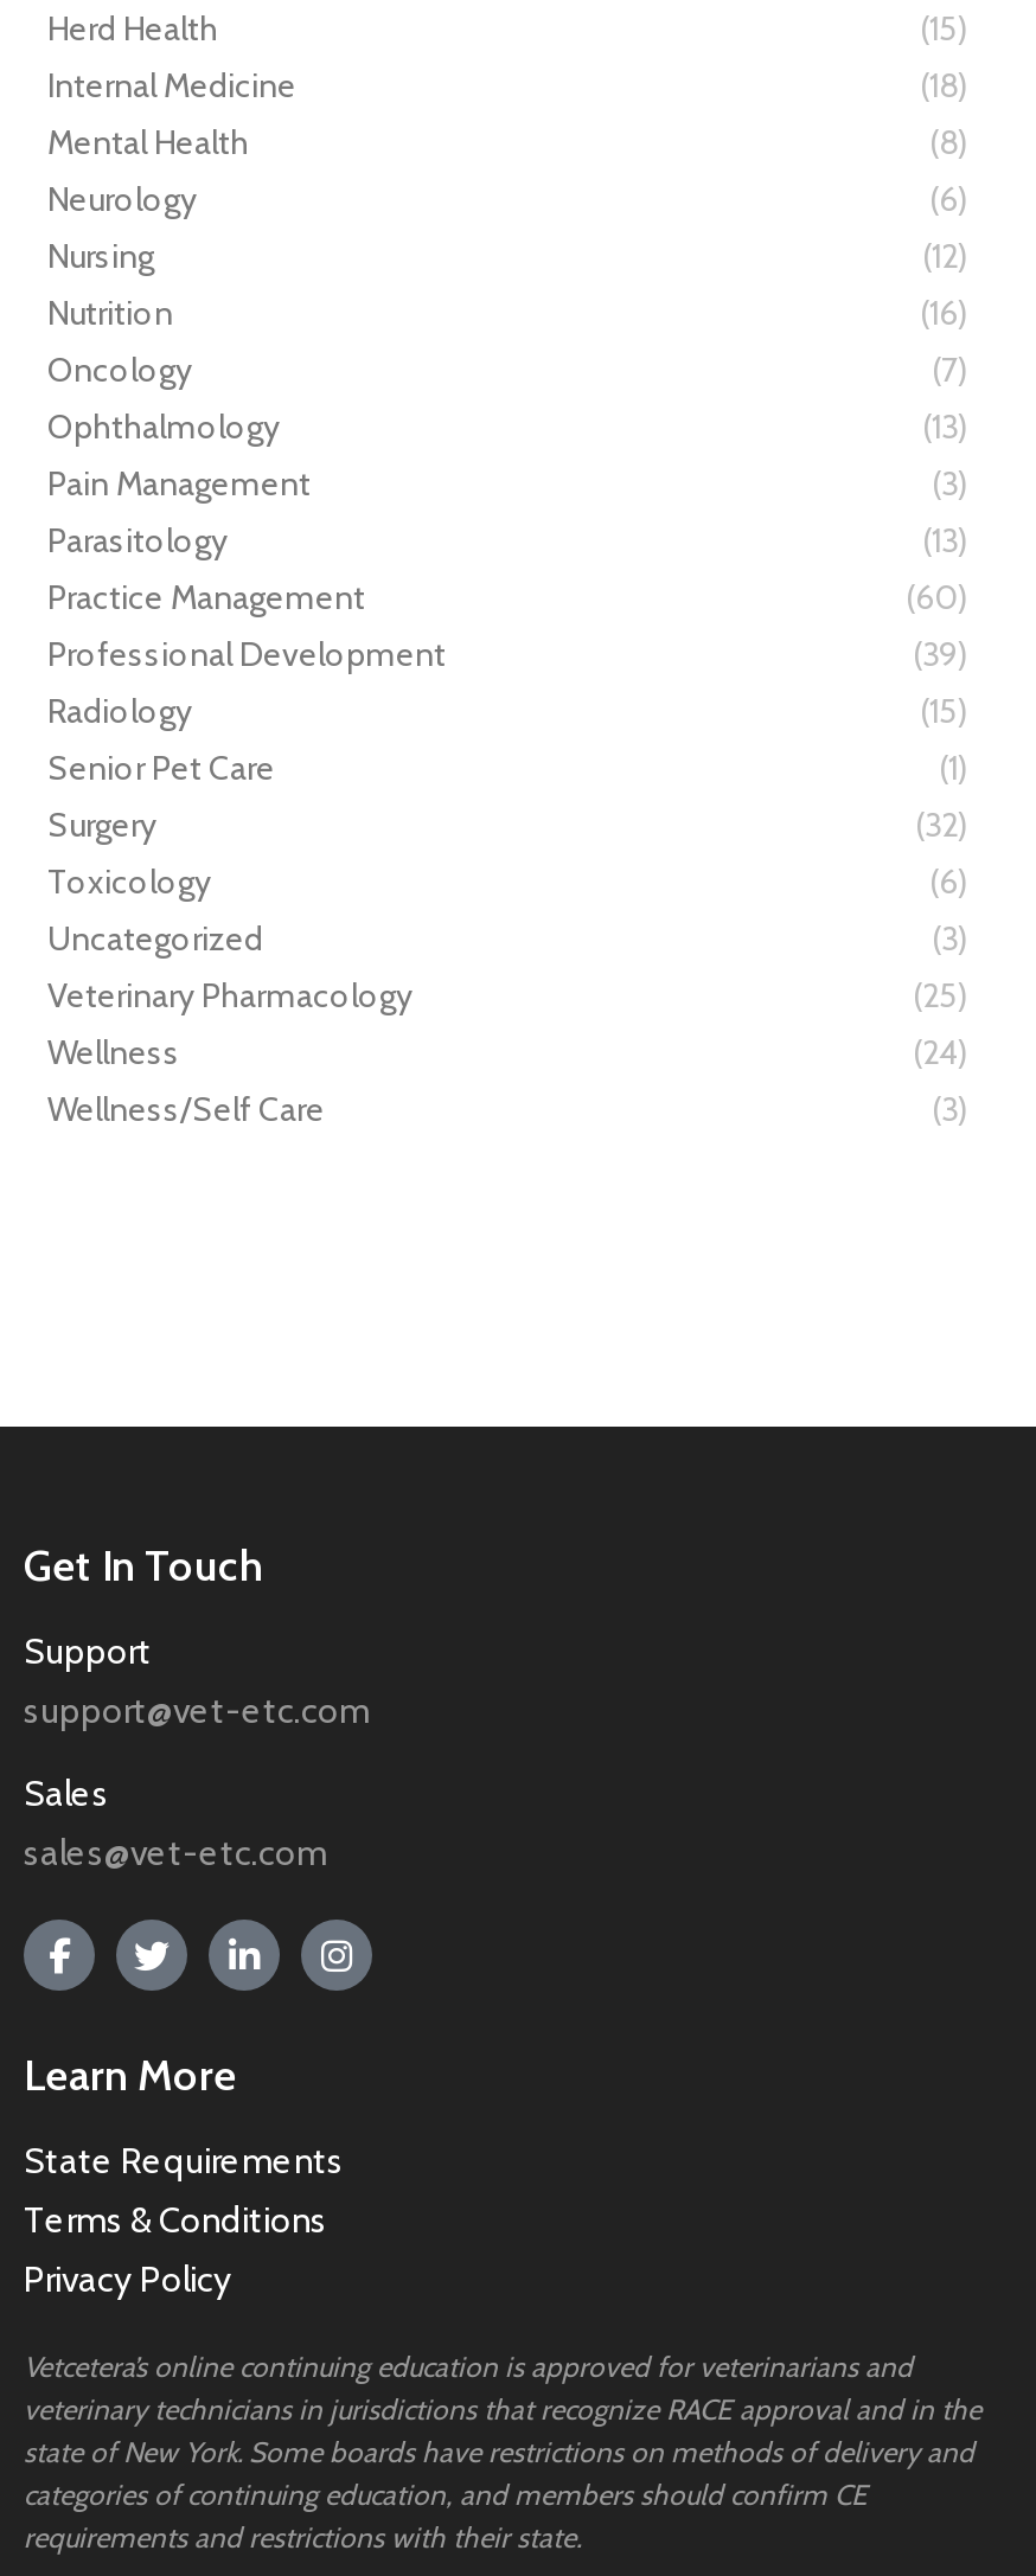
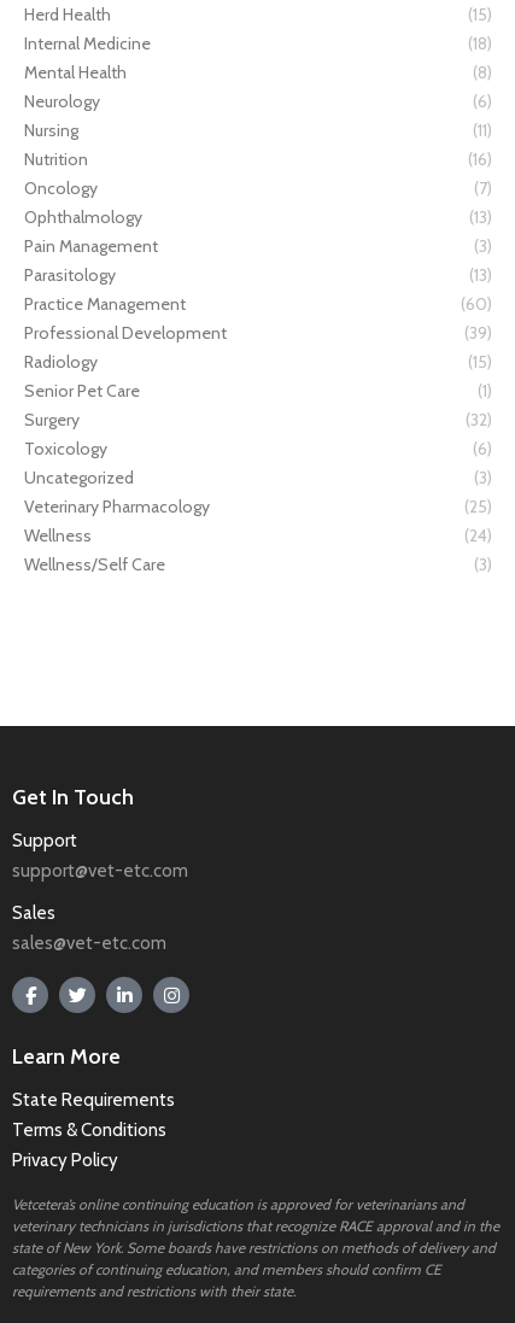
[922,235,967,277] (12) -> [473,119,492,141] (11)

